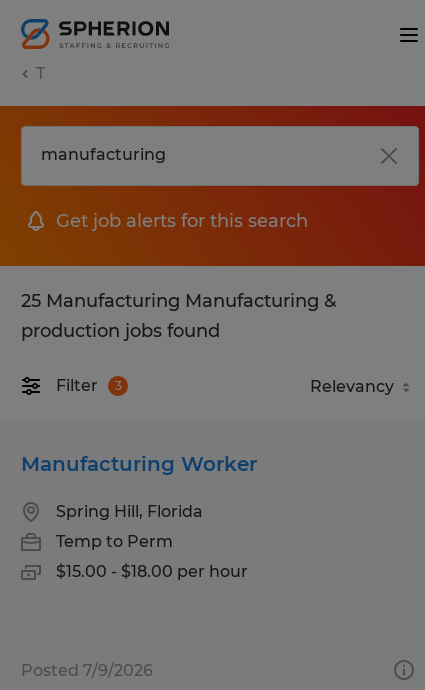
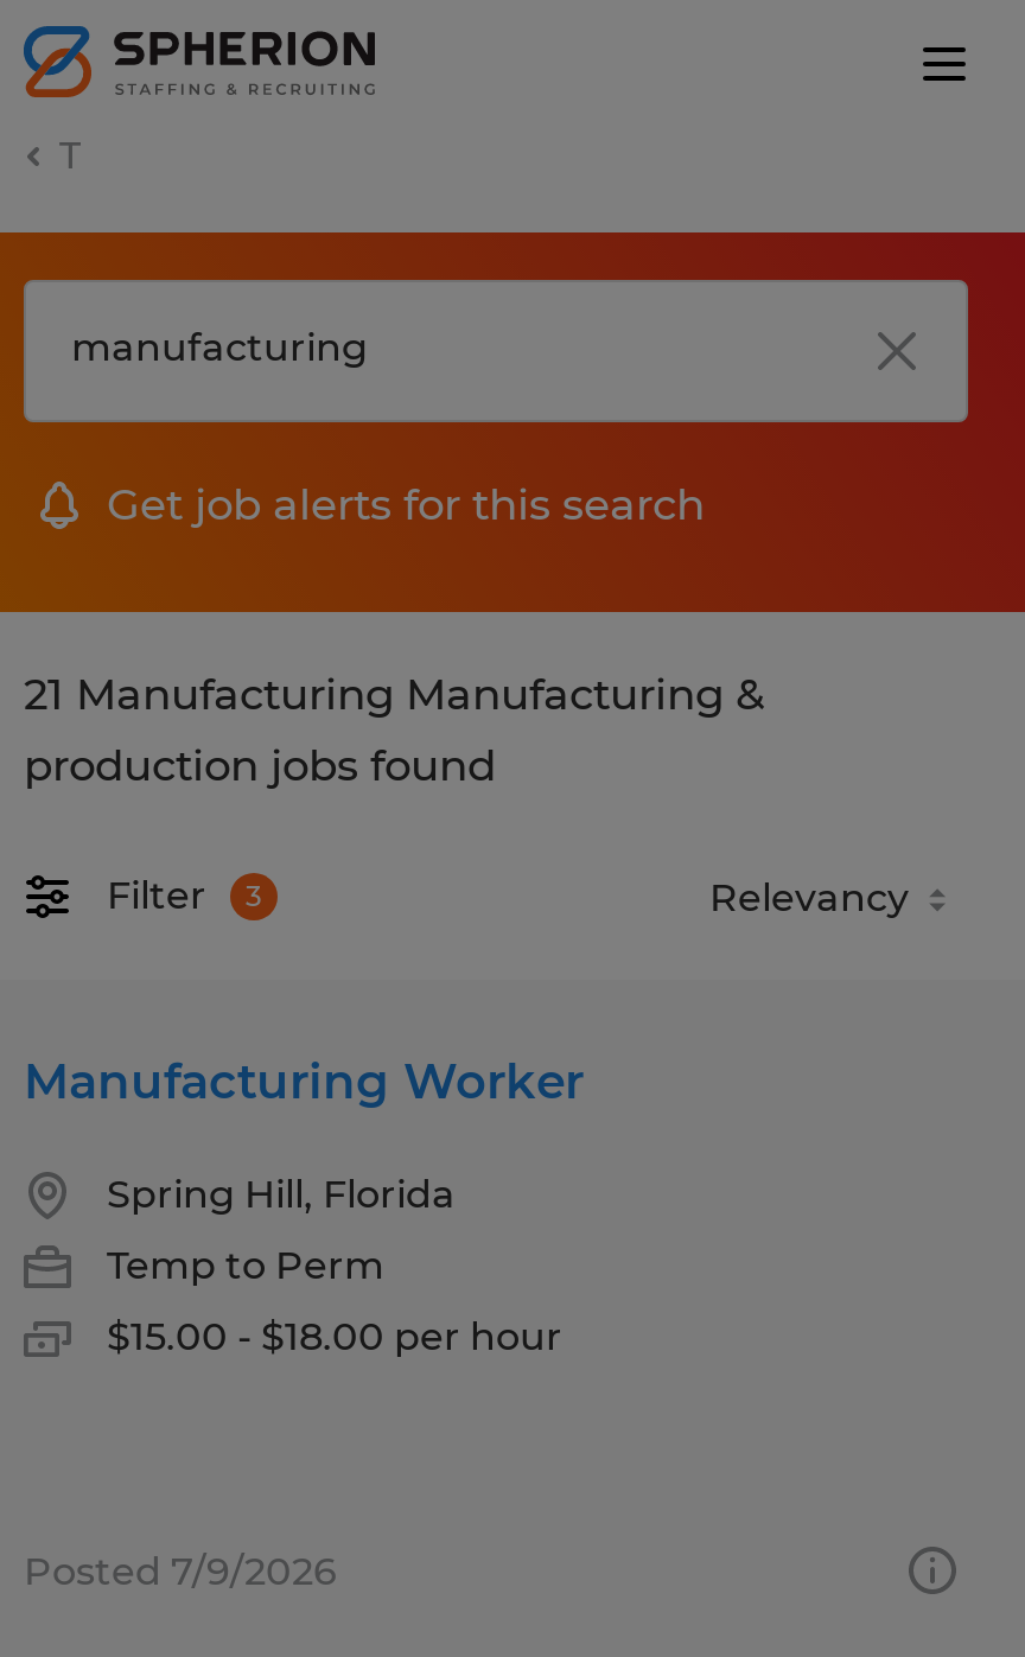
[21,290,336,312] 25 Manufacturing Manufacturing & -> [24,669,764,721] 21 Manufacturing Manufacturing &

